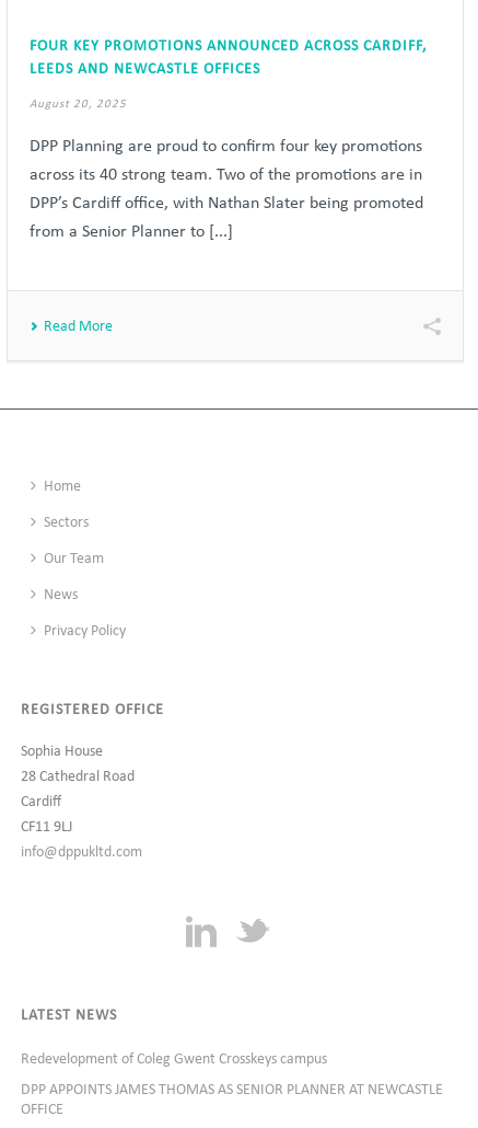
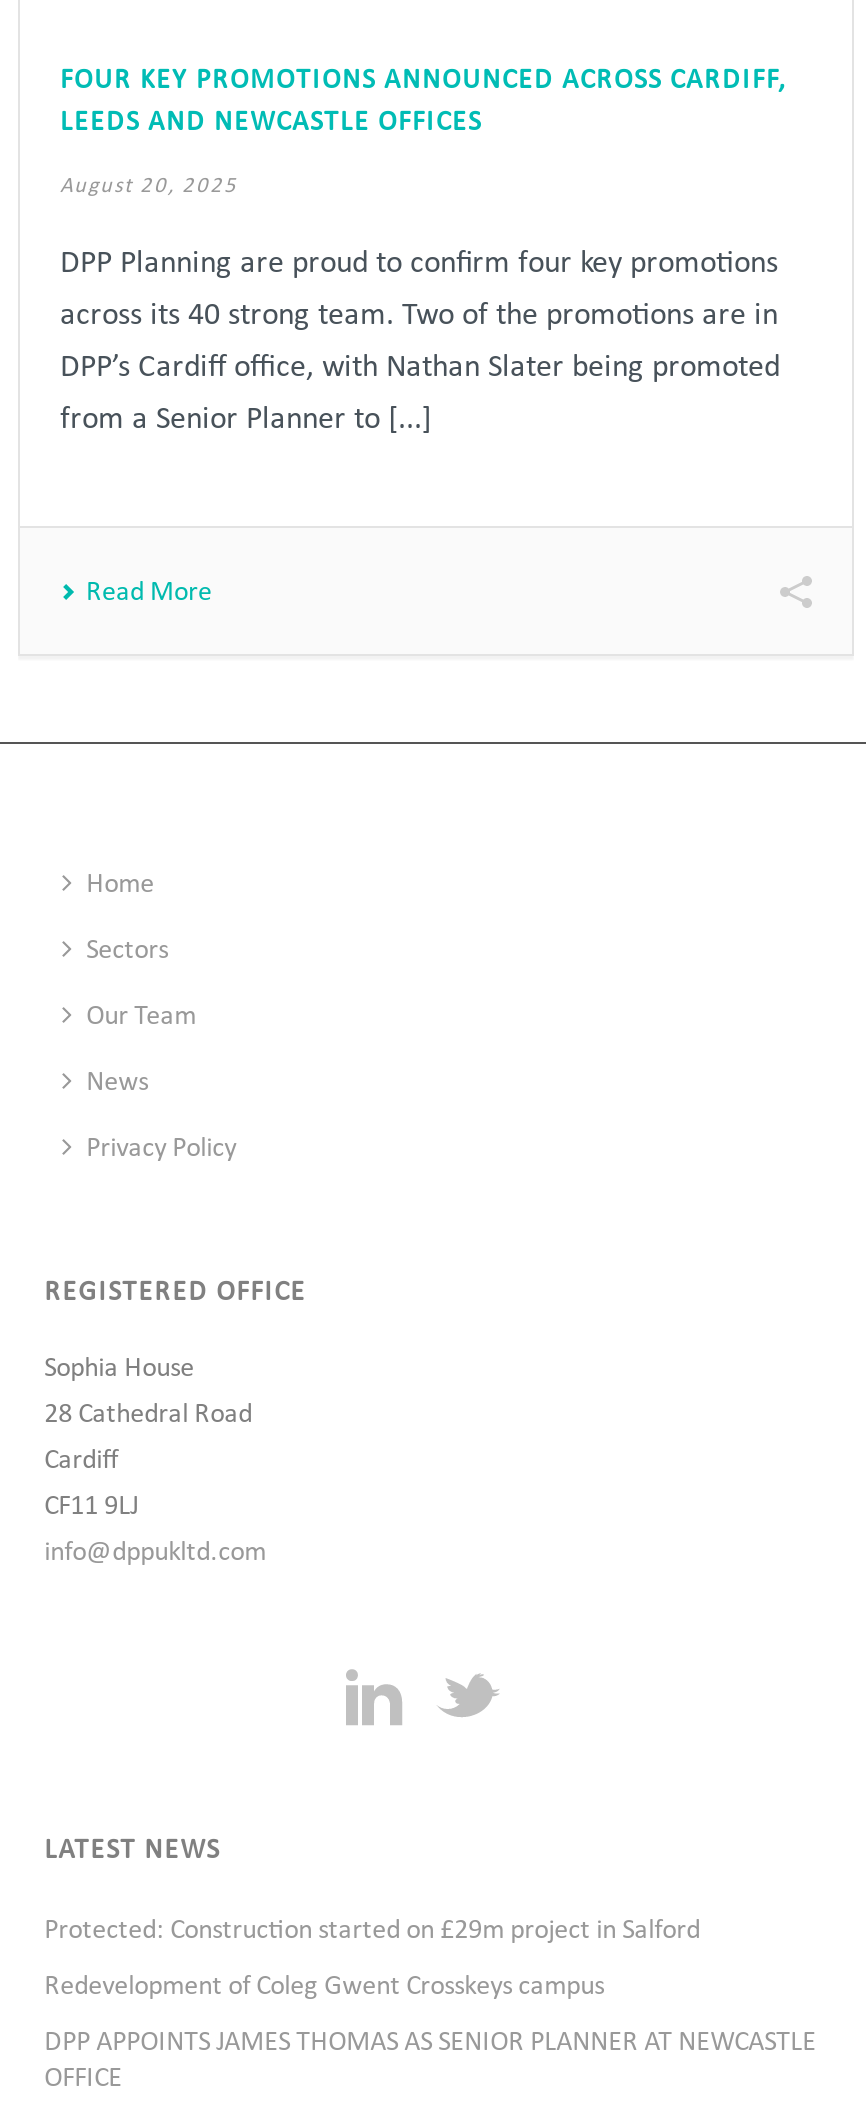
none -> [44,1917,700,1947] Protected: Construction started on £29m project in Salford

